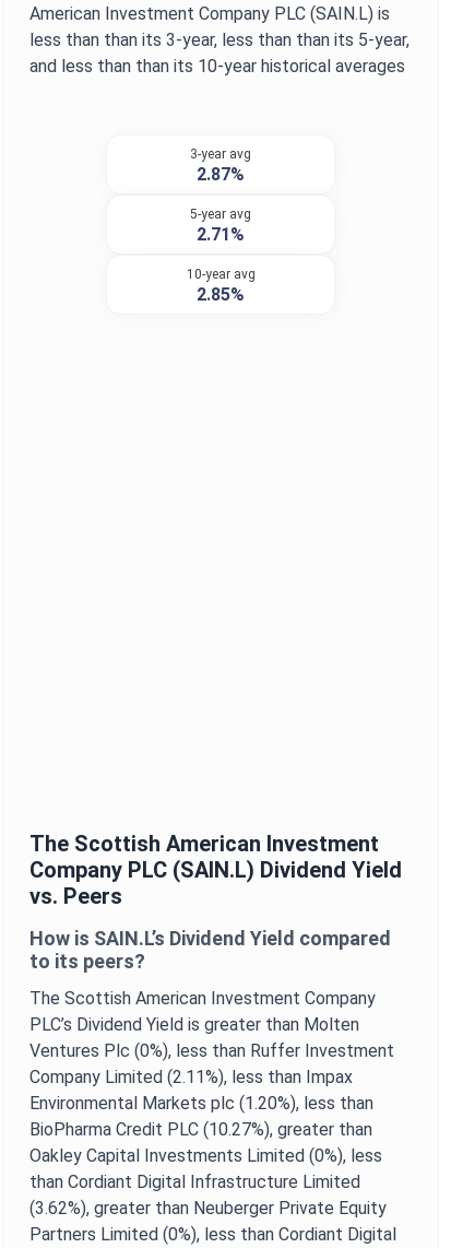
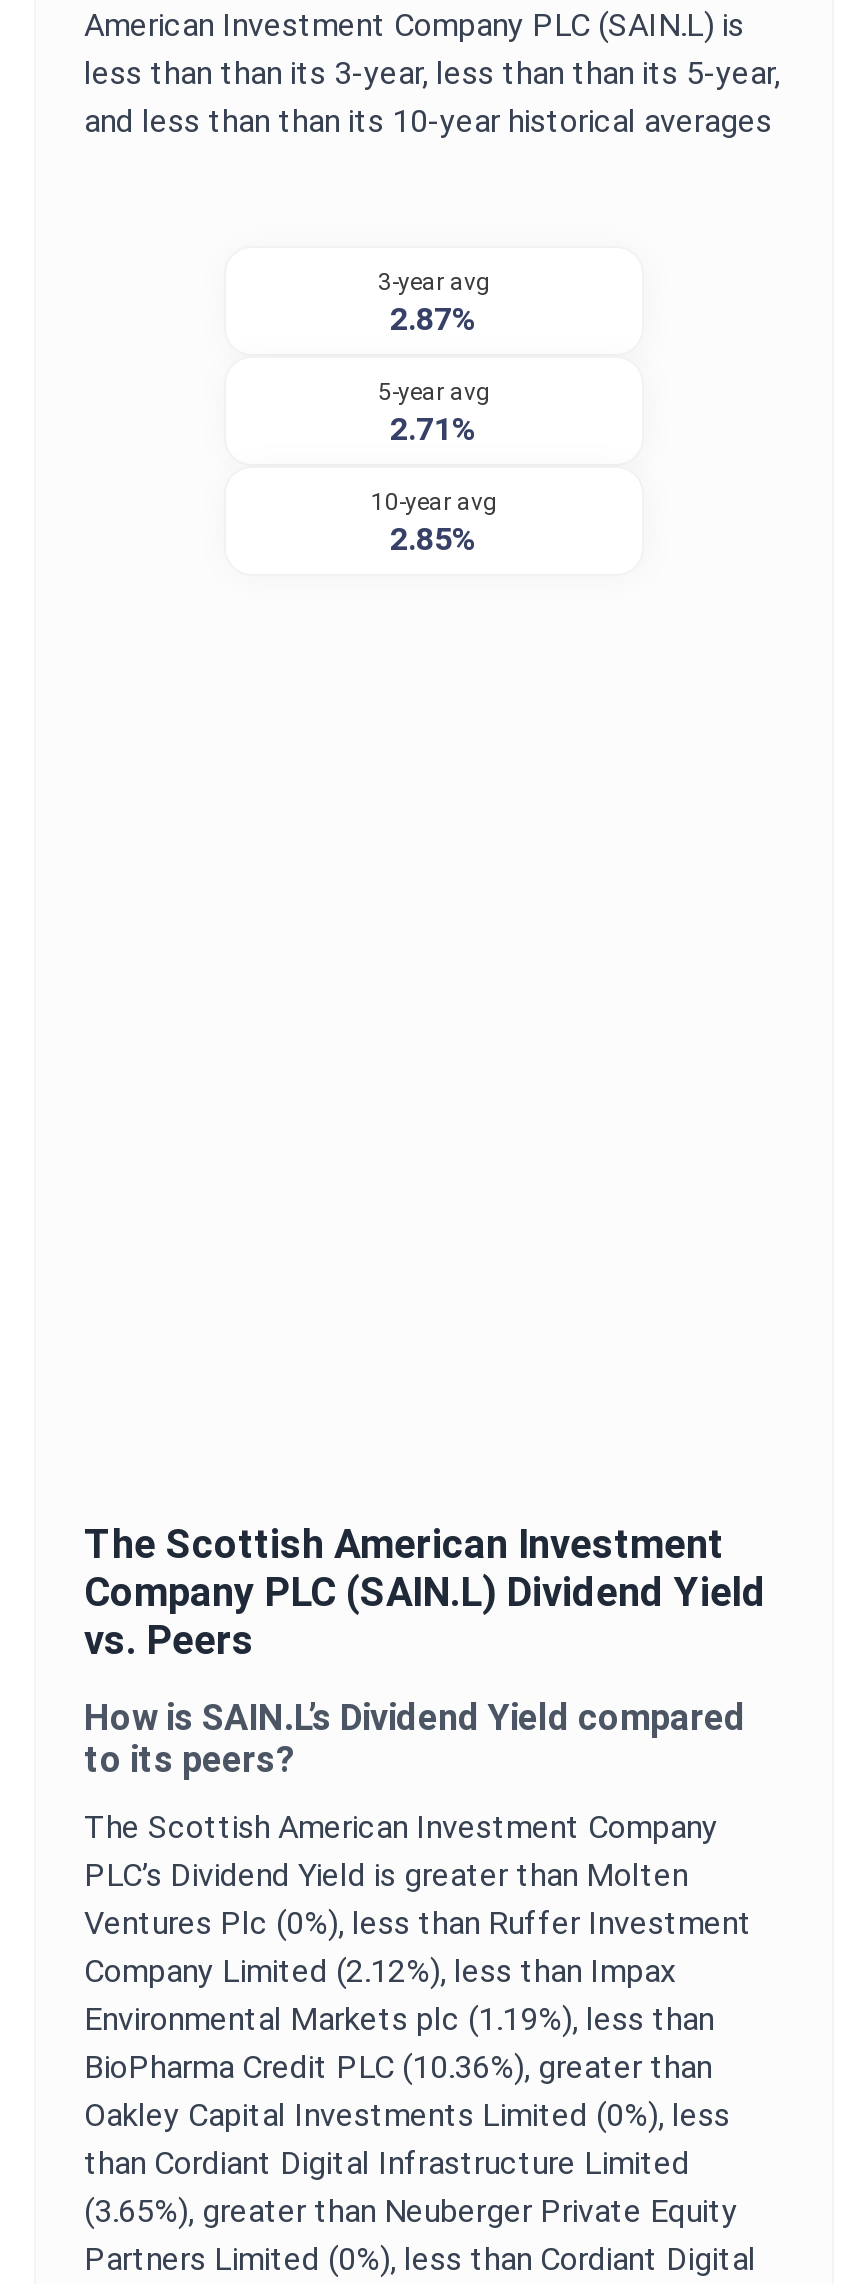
[29,1067,353,1087] Company Limited (2.11%), less than Impax -> [84,1952,676,1990] Company Limited (2.12%), less than Impax
[29,1093,373,1114] Environmental Markets plc (1.20%), less than -> [84,2000,714,2038] Environmental Markets plc (1.19%), less than
[29,1119,372,1140] BioPharma Credit PLC (10.27%), greater than -> [84,2048,712,2086] BioPharma Credit PLC (10.36%), greater than
[29,1198,387,1218] (3.62%), greater than Neuberger Private Equity -> [84,2192,738,2230] (3.65%), greater than Neuberger Private Equity

